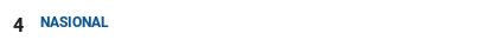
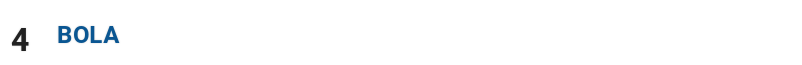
[40,14,110,31] NASIONAL -> [57,21,119,49] BOLA

